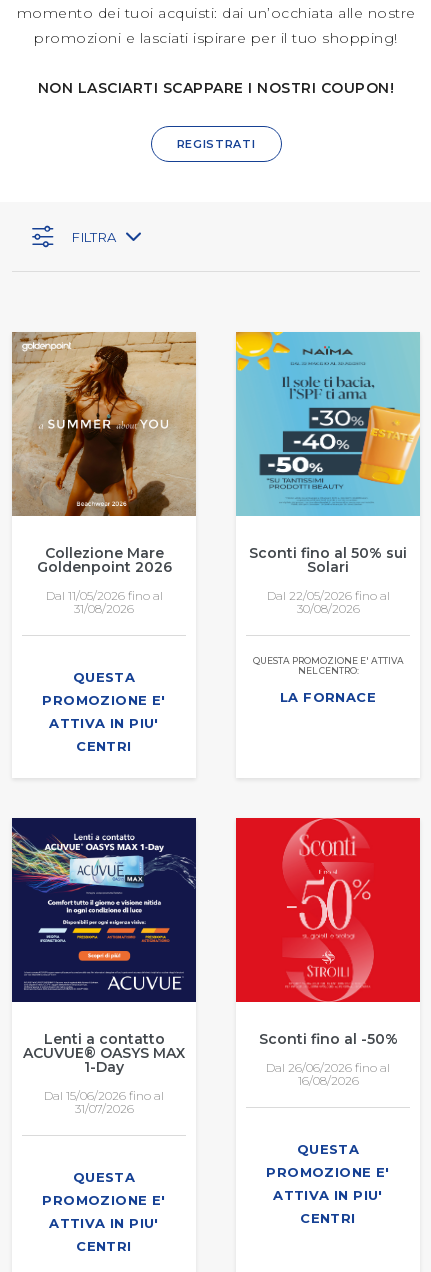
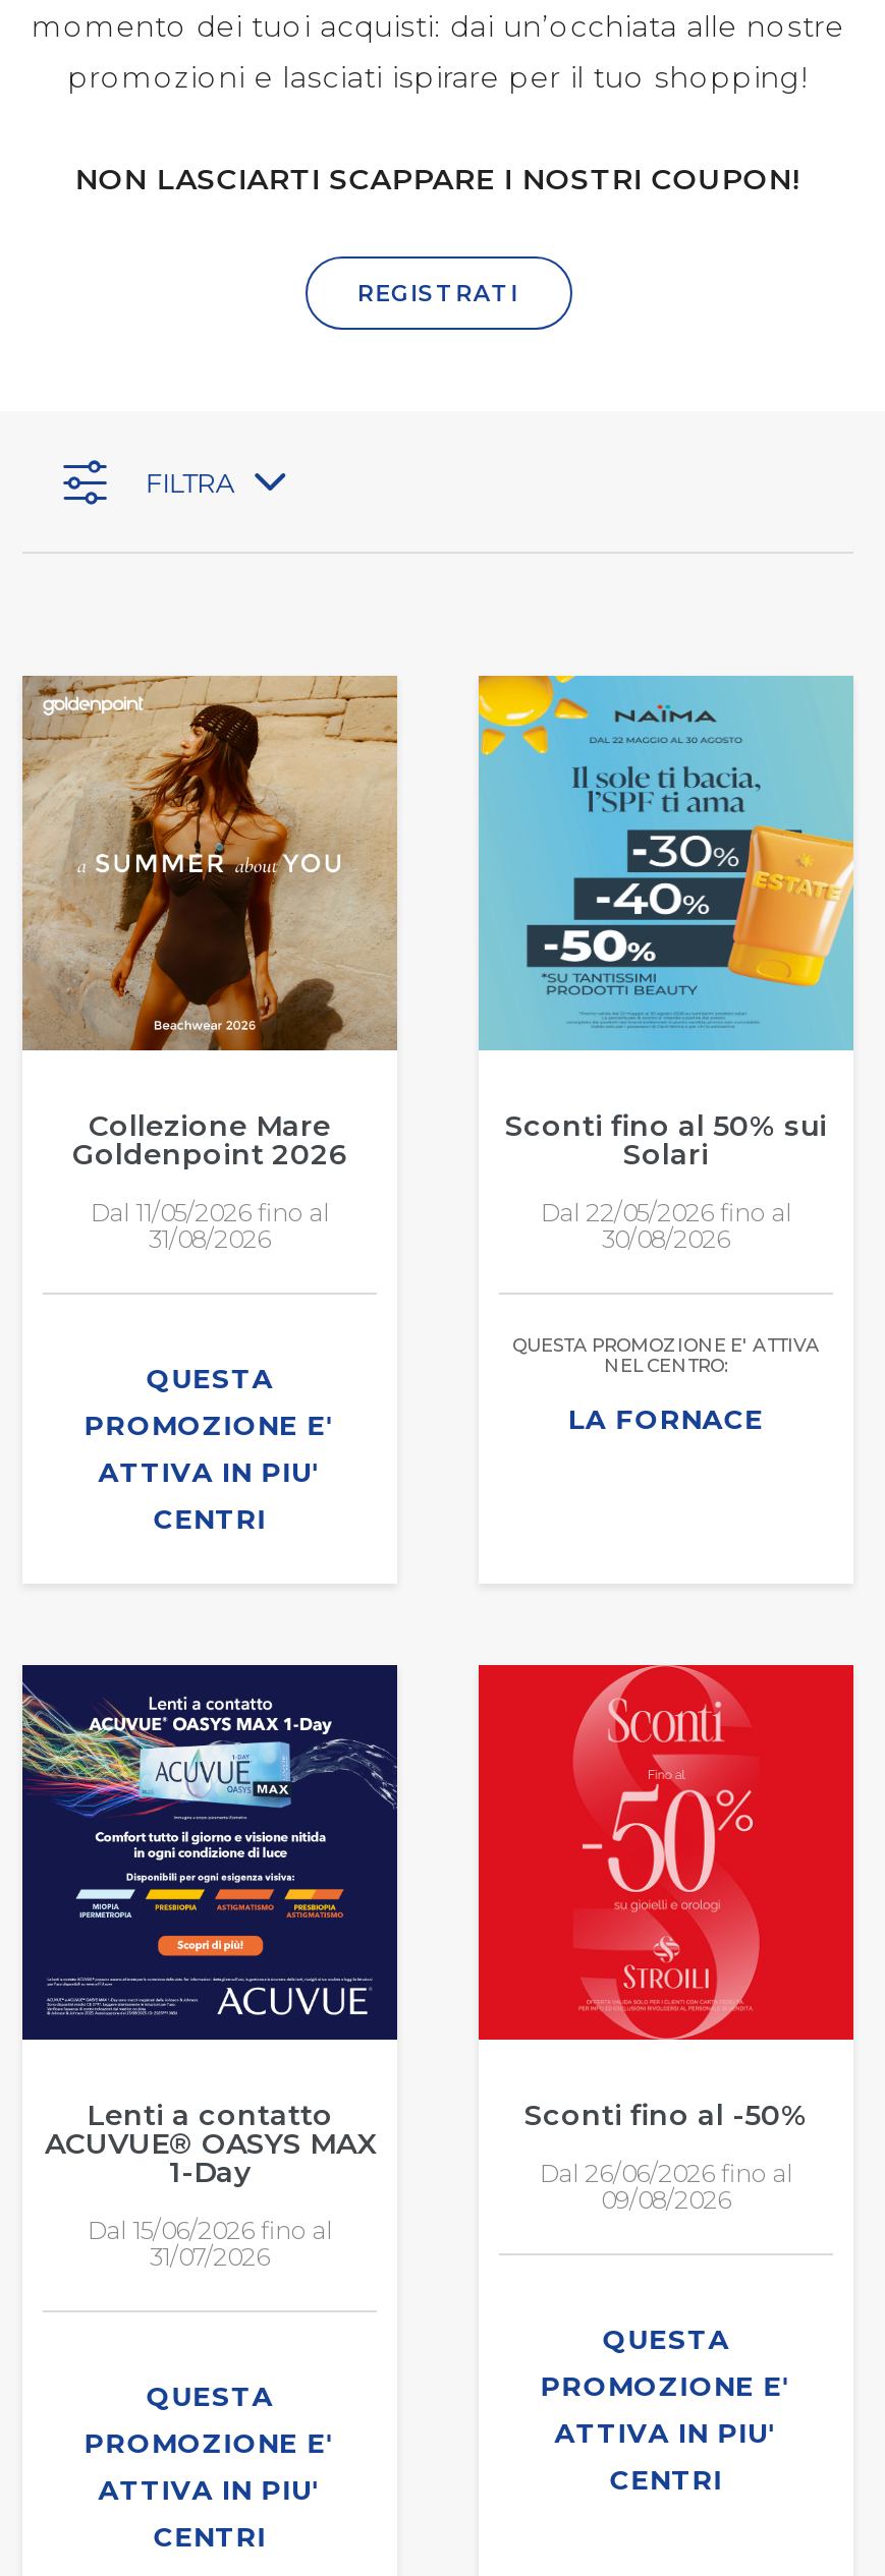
[297,1073,358,1088] 16/08/2026 -> [601,2184,731,2215] 09/08/2026

